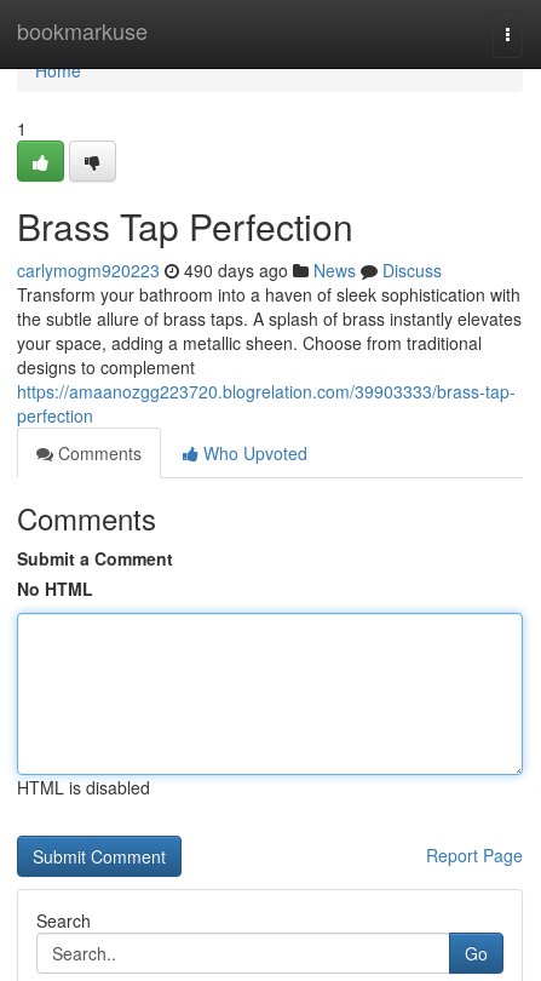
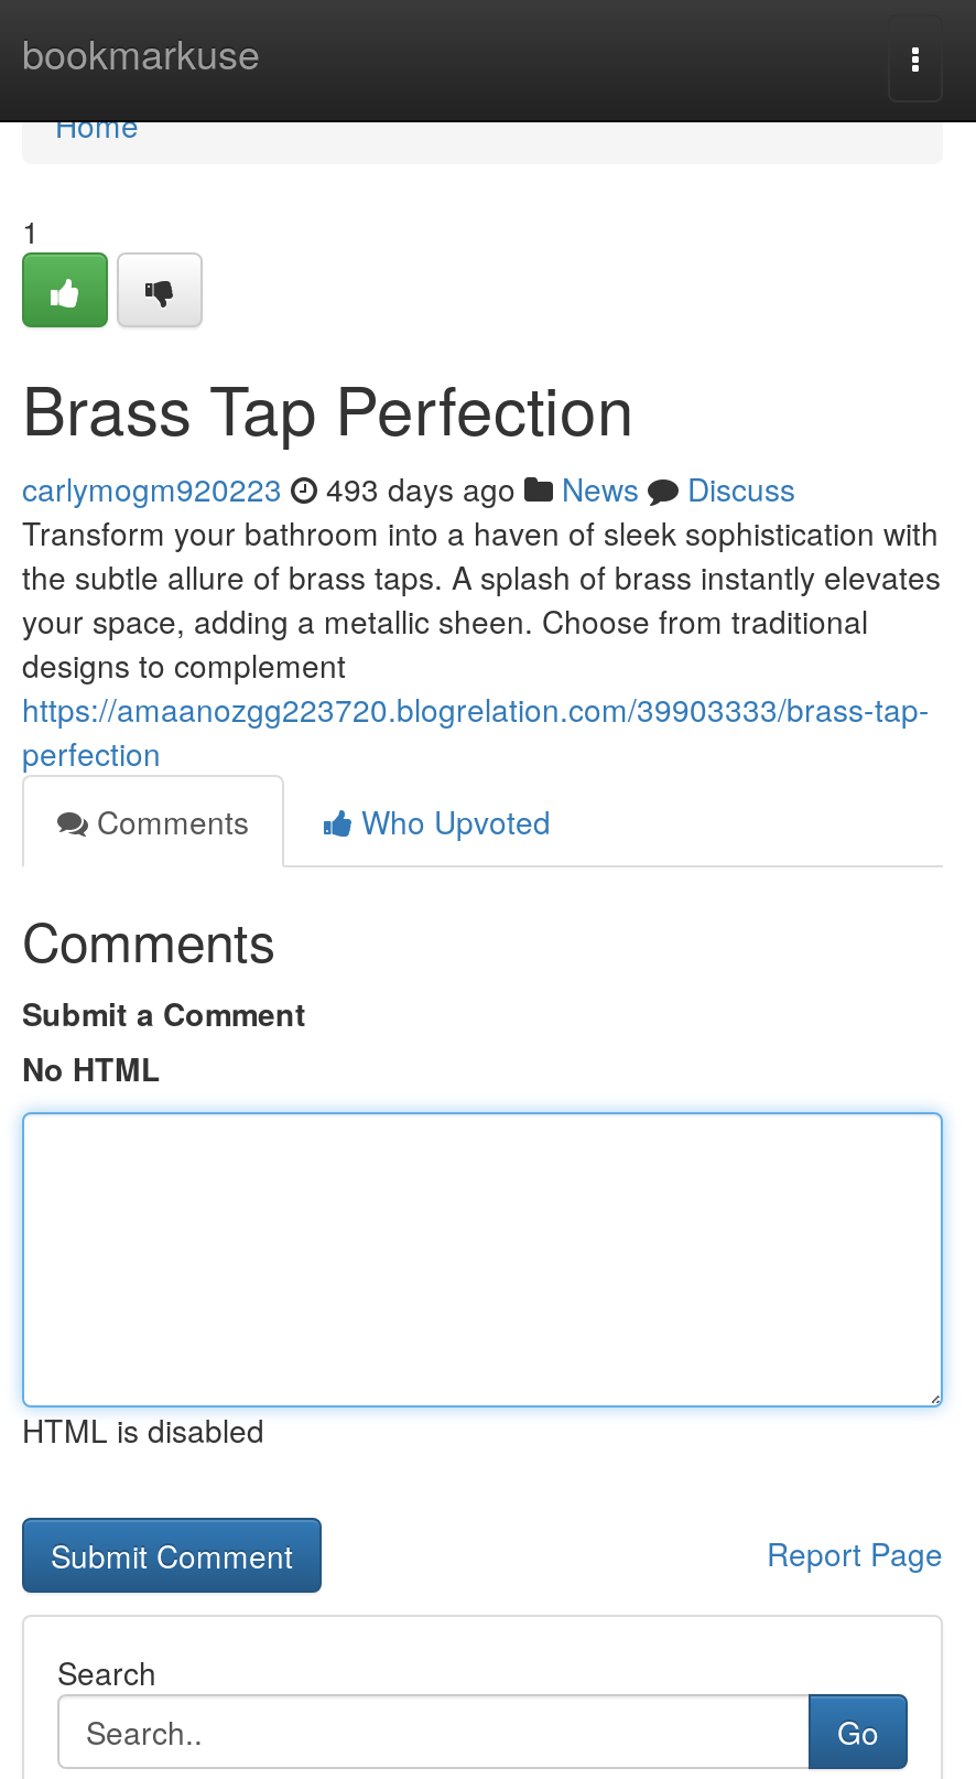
[17,258,442,282] carlymogm920223 490 days ago News Discuss -> [22,466,795,510] carlymogm920223 493 days ago News Discuss

